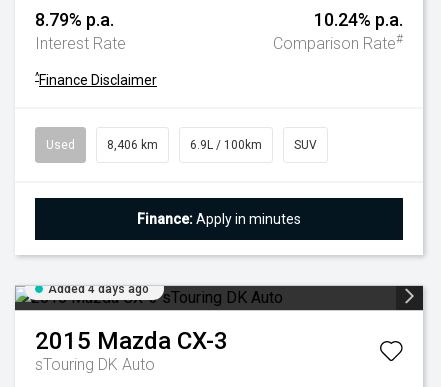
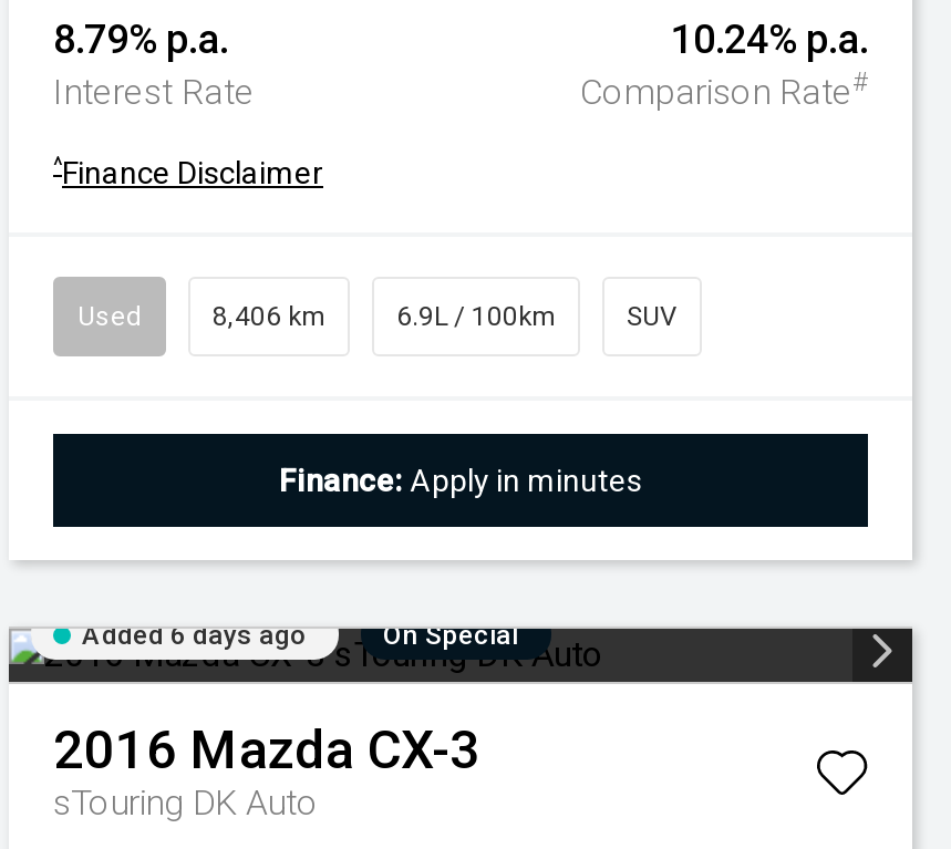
[48,282,149,296] Added 4 days ago -> [82,620,518,651] Added 6 days ago | On Special
[35,327,228,355] 2015 Mazda CX-3 -> [53,719,480,781] 2016 Mazda CX-3

